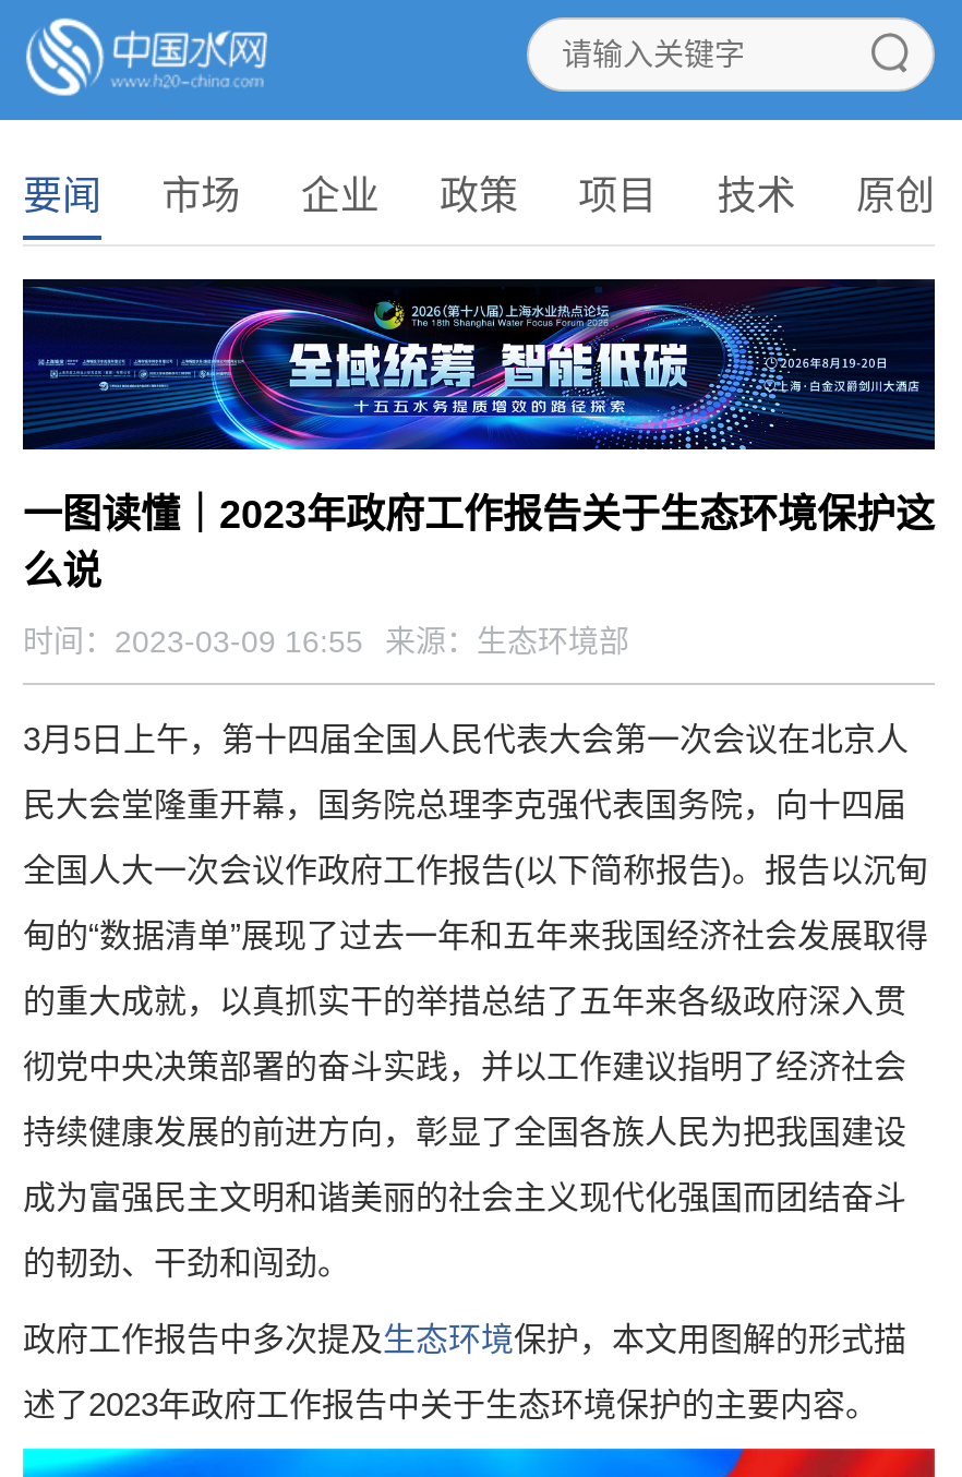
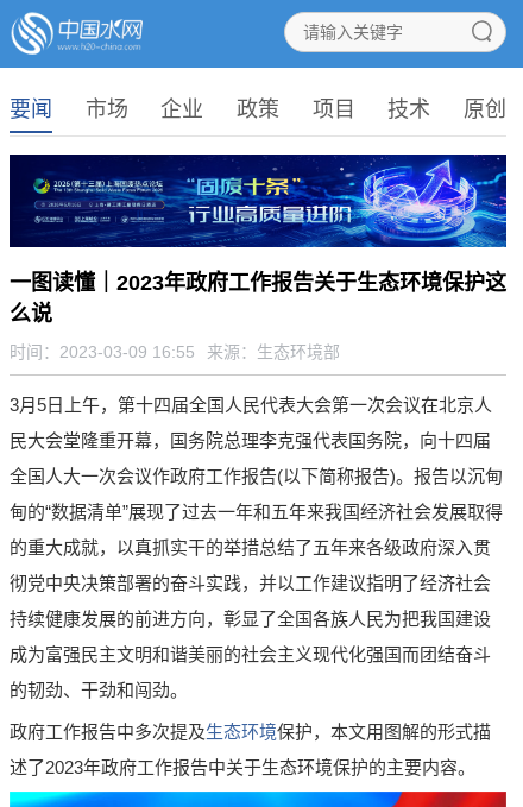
[23,279,937,452] [image] -> [12,155,508,248] [image]

